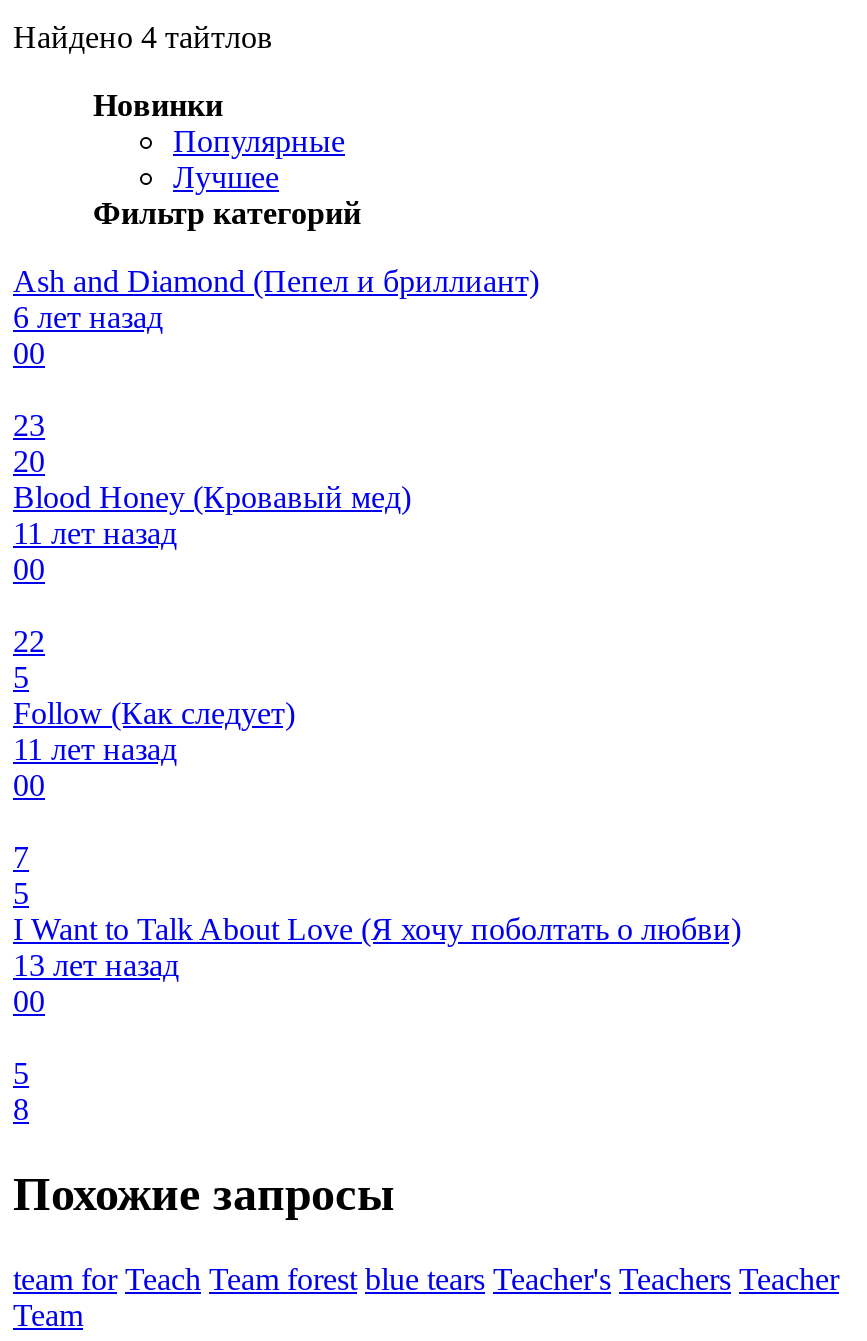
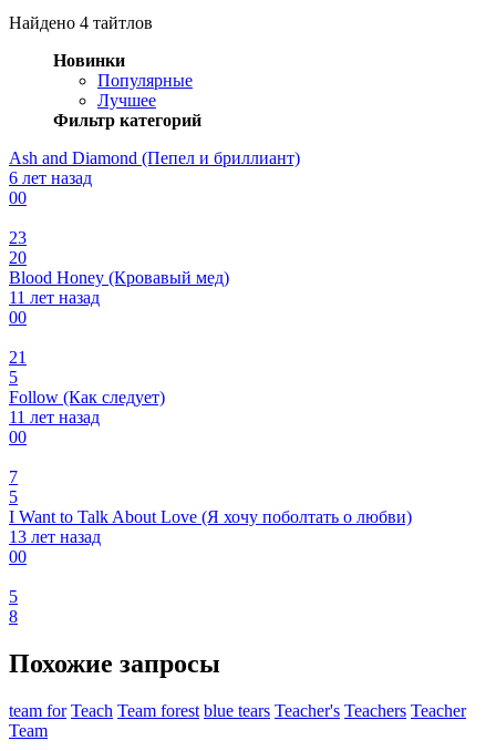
[13,624,45,658] 22 -> [9,348,27,366] 21

